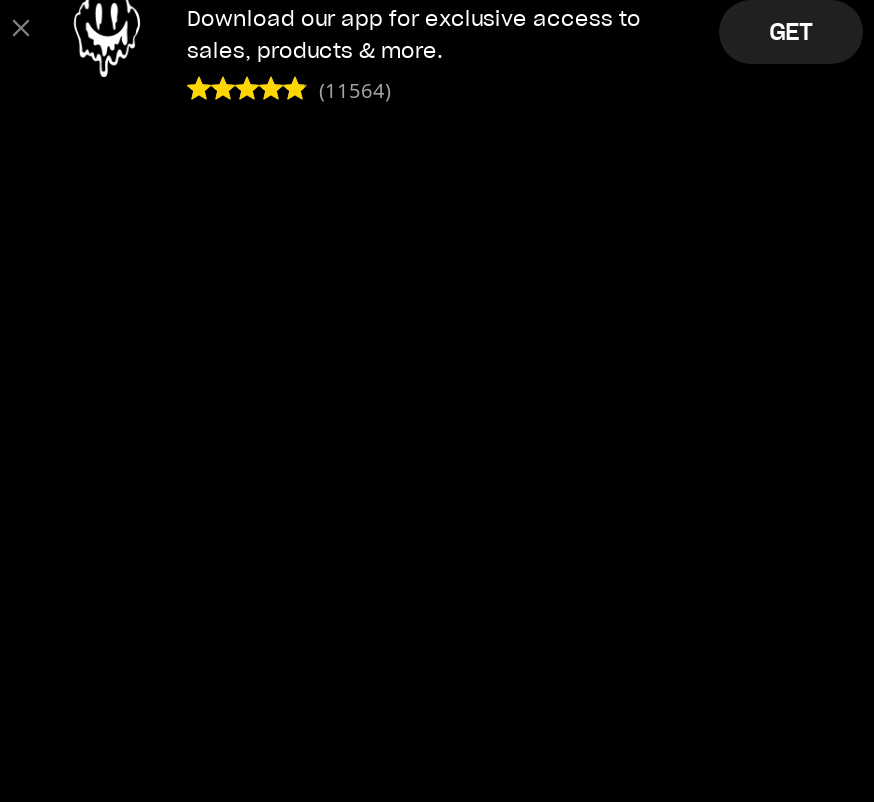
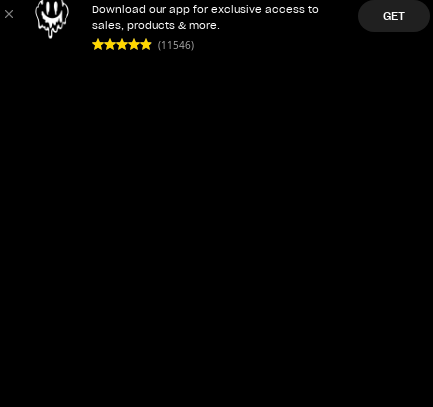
[319,75,391,103] (11564) -> [158,37,194,51] (11546)

